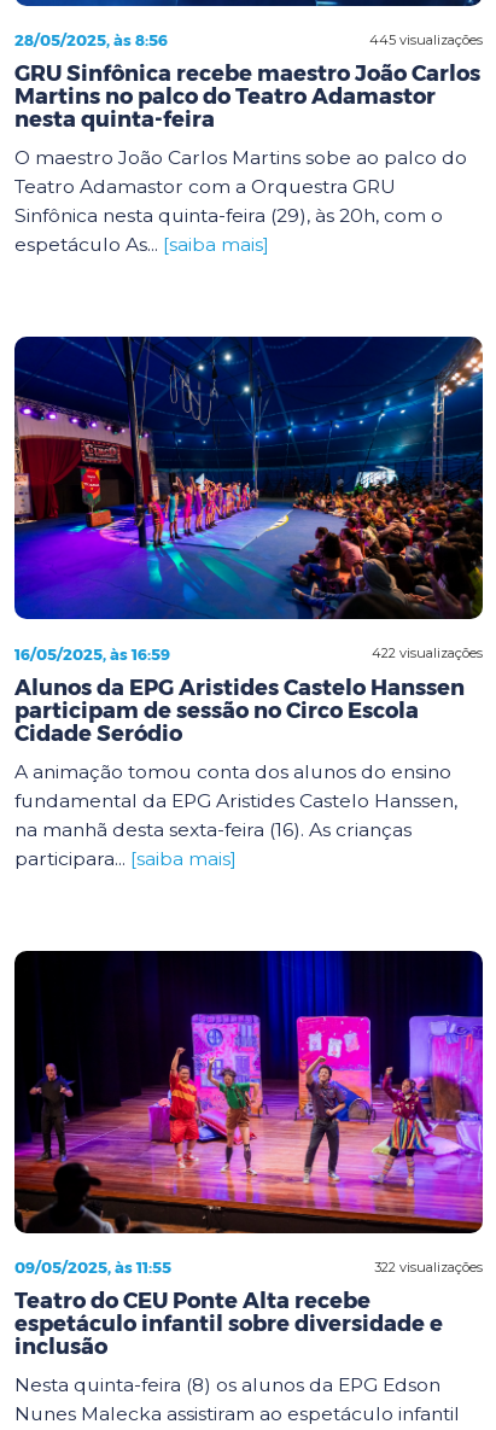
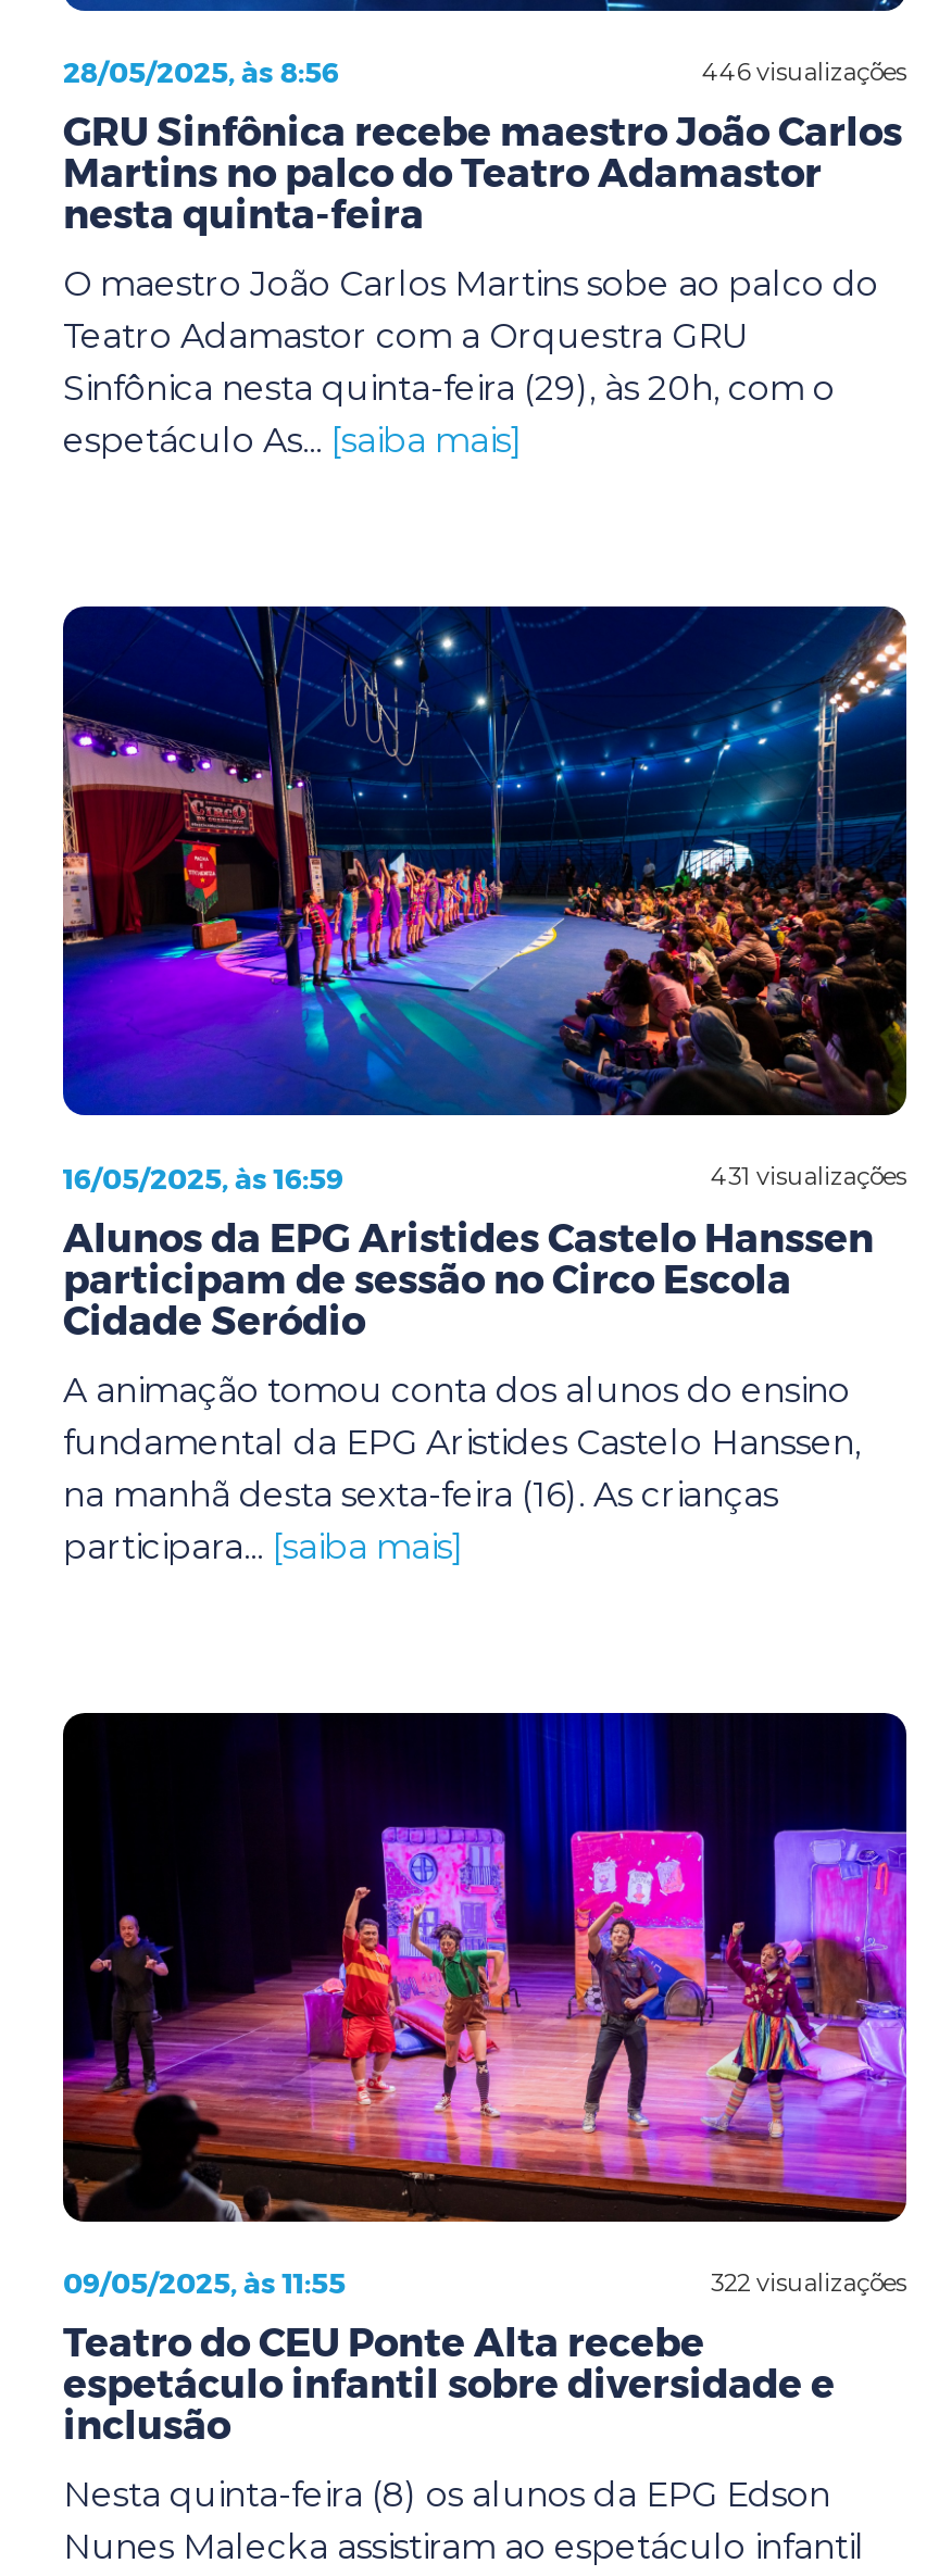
[369,31,483,48] 445 visualizações -> [702,55,906,86] 446 visualizações
[372,644,483,661] 422 visualizações -> [711,1161,906,1191] 431 visualizações

